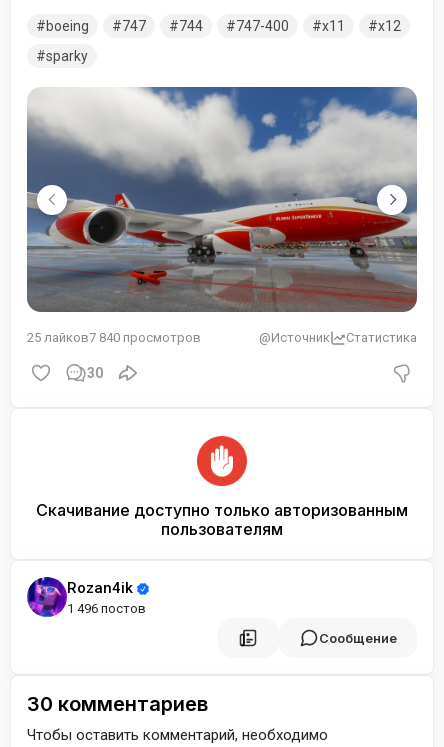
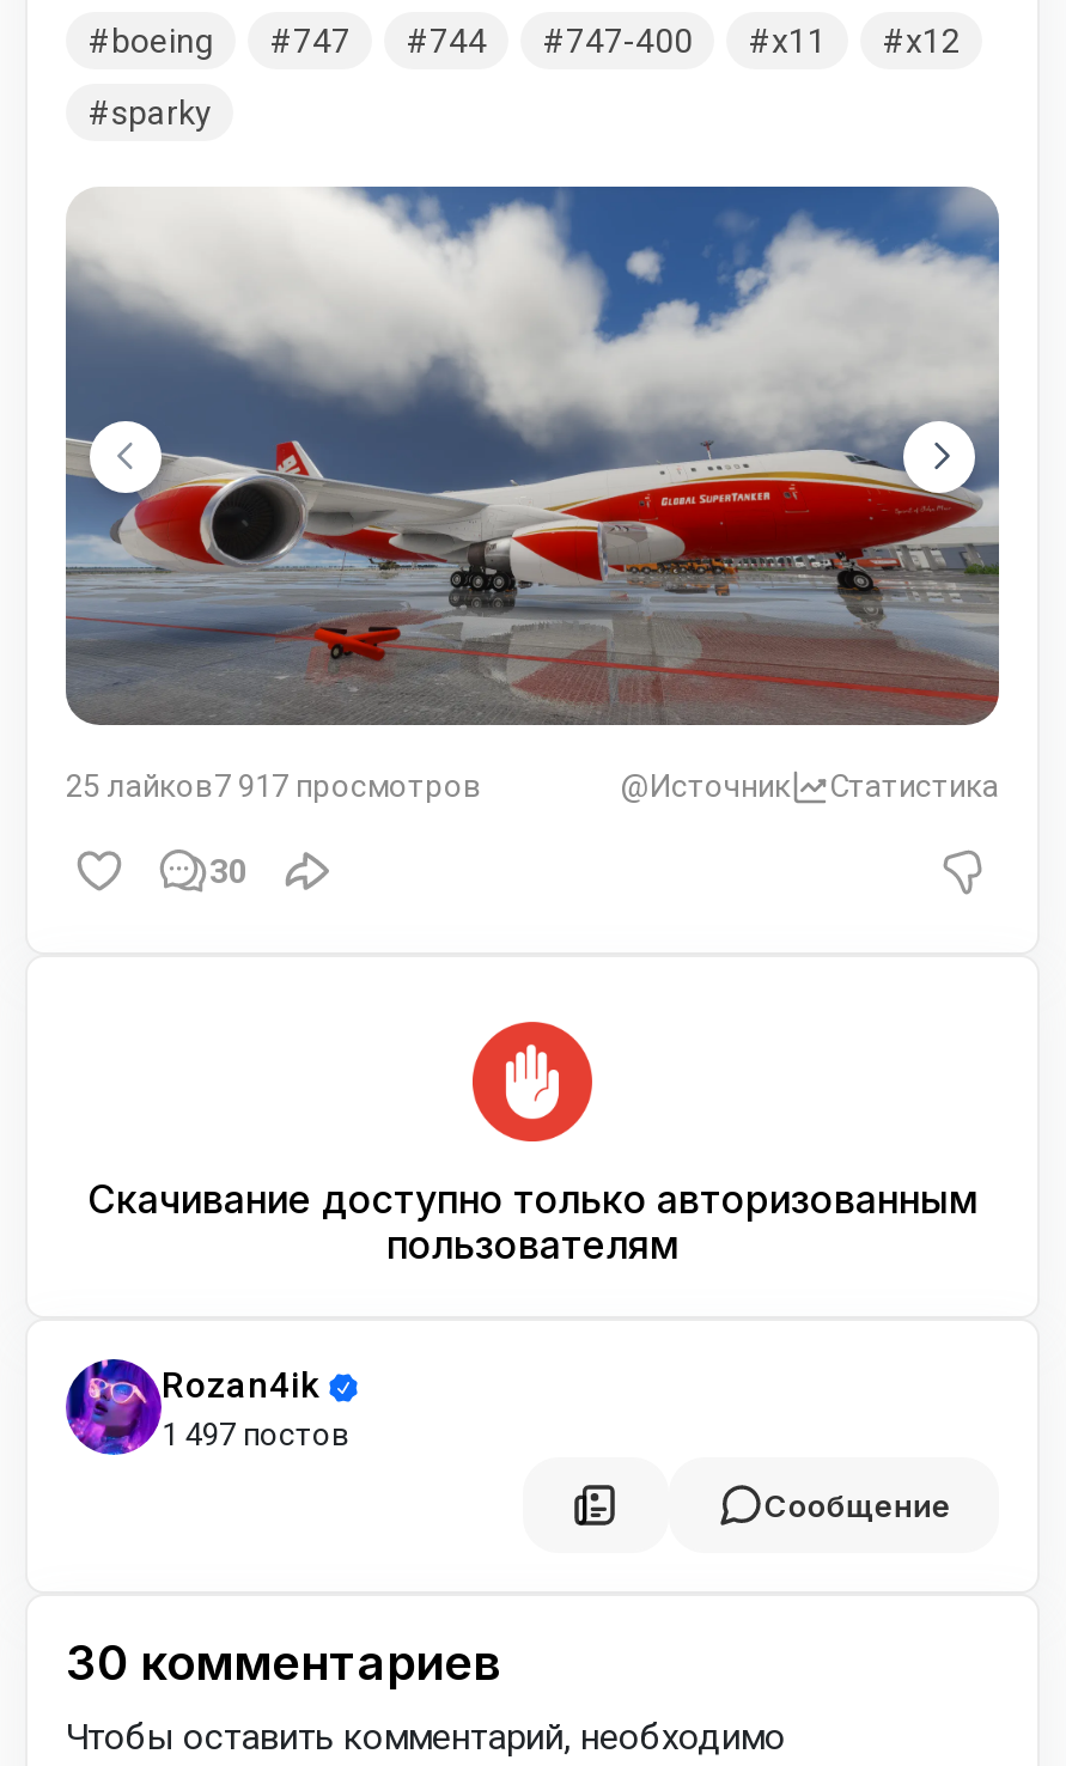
[27,330,201,345] 25 лайков7 840 просмотров -> [66,768,482,804] 25 лайков7 917 просмотров
[67,601,146,616] 1 496 постов -> [162,1417,351,1453] 1 497 постов

